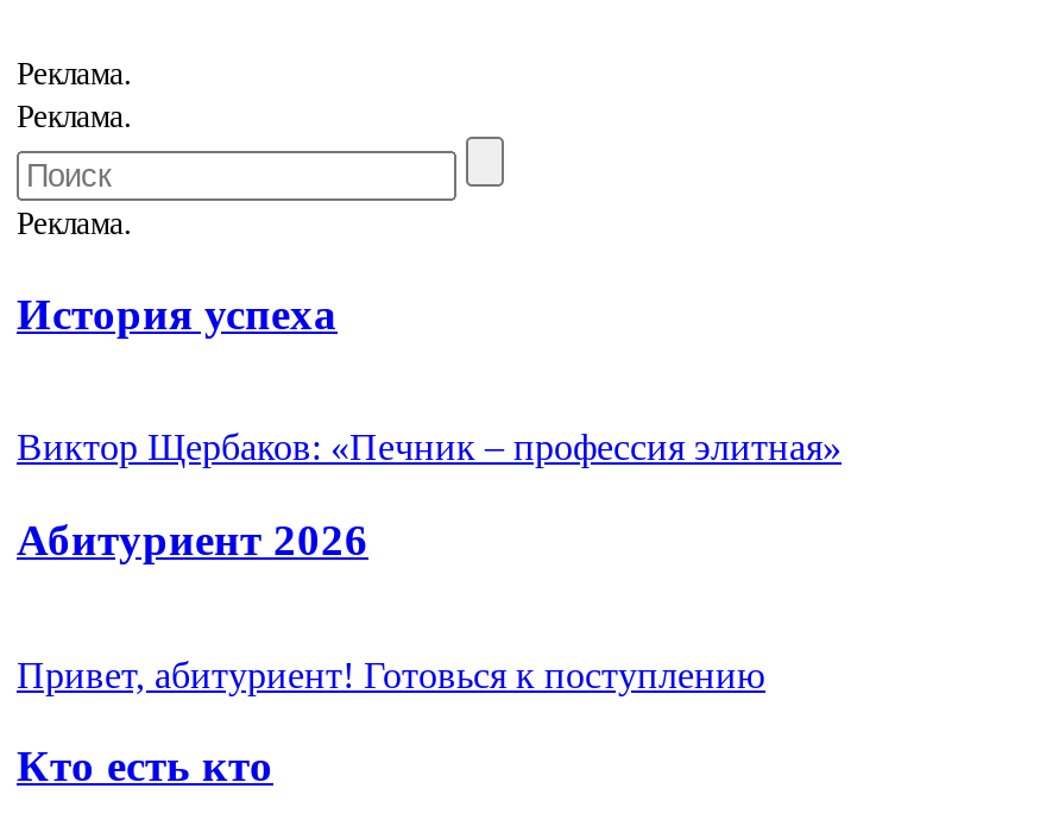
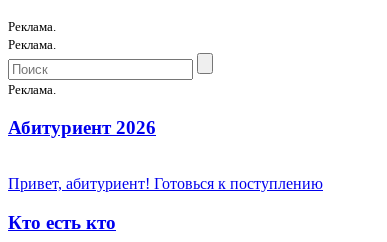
[17,288,842,468] История успеха | Виктор Щербаков: «Печник – профессия элитная» -> none

